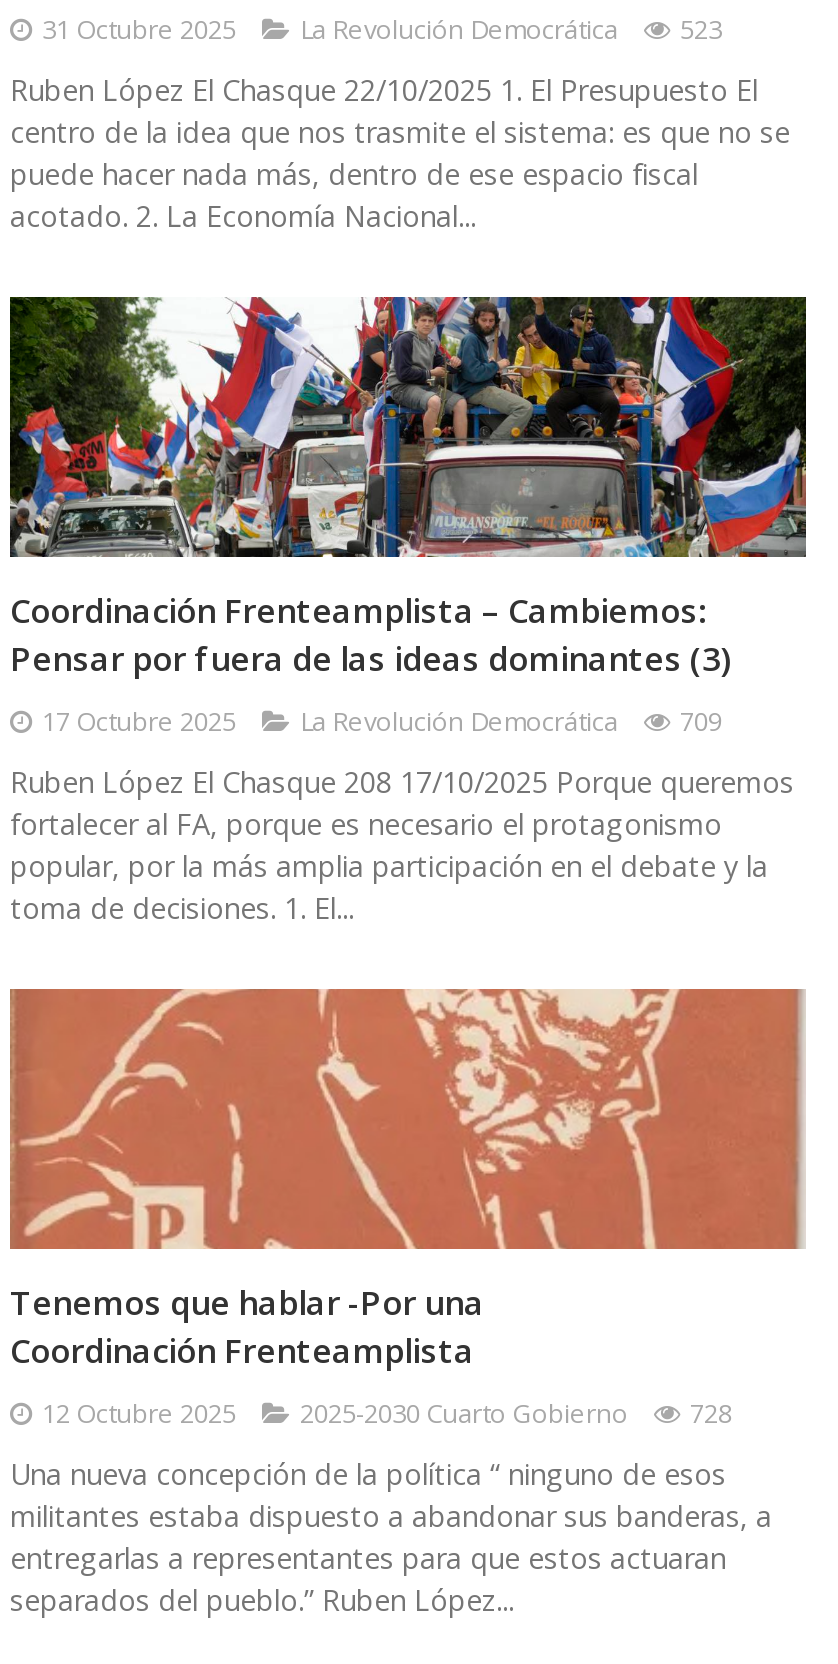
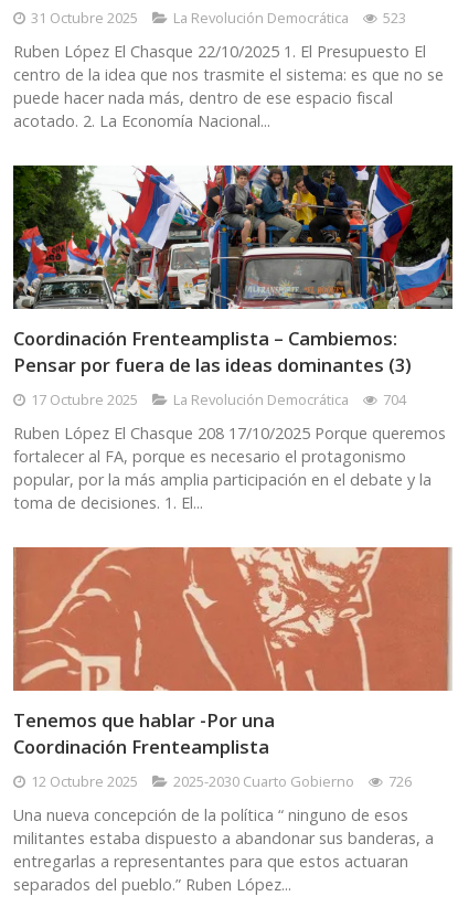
[42,702,722,738] 17 Octubre 2025 La Revolución Democrática 709 -> [31,389,406,409] 17 Octubre 2025 La Revolución Democrática 704
[42,1394,732,1430] 12 Octubre 2025 2025-2030 Cuarto Gobierno 728 -> [31,771,412,791] 12 Octubre 2025 2025-2030 Cuarto Gobierno 726

